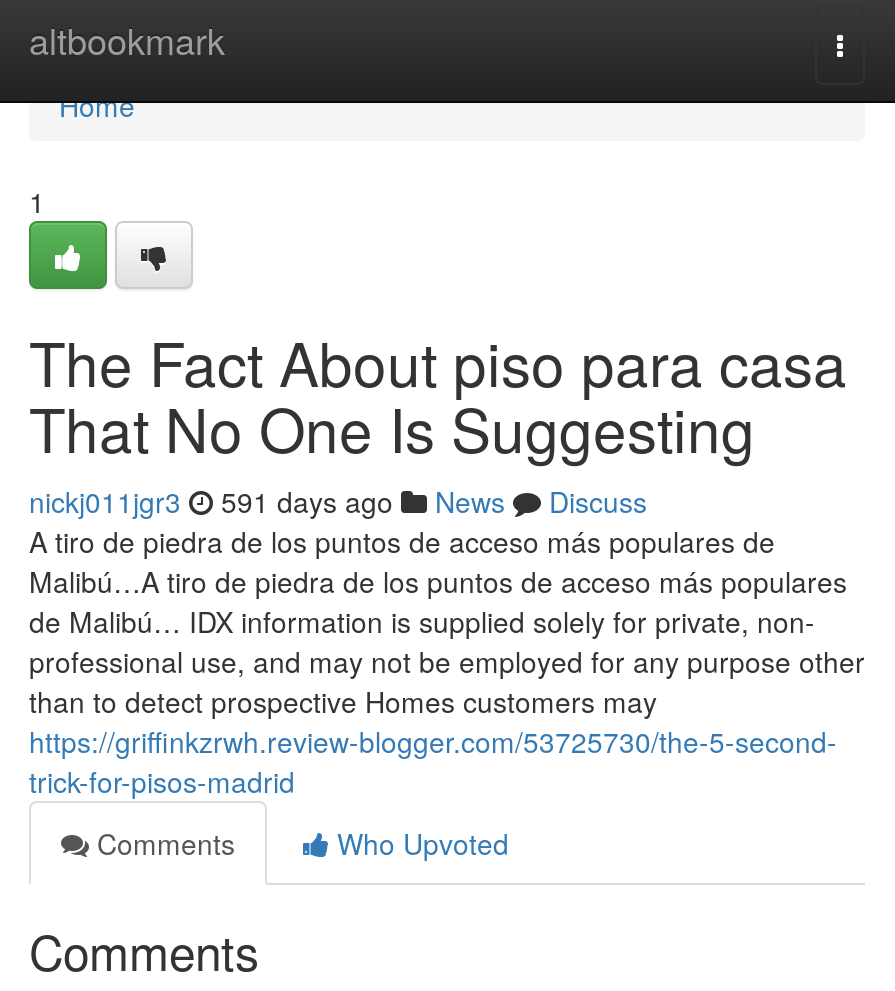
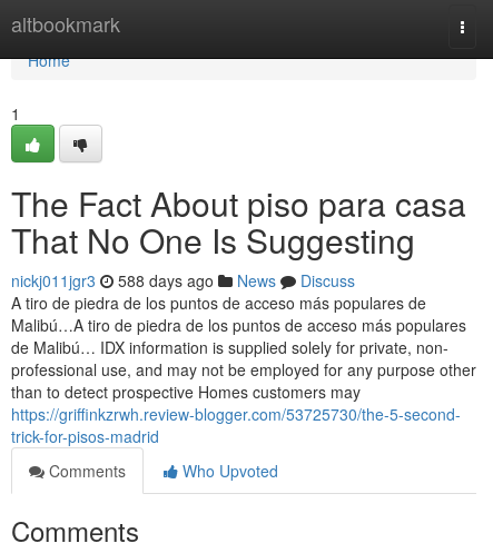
[29,481,647,521] nickj011jgr3 591 days ago News Discuss -> [11,269,355,292] nickj011jgr3 588 days ago News Discuss

